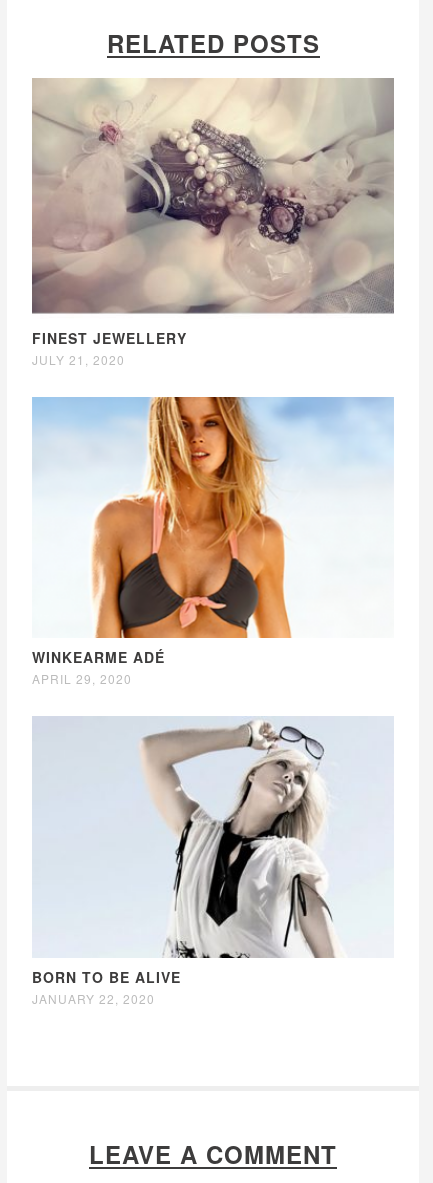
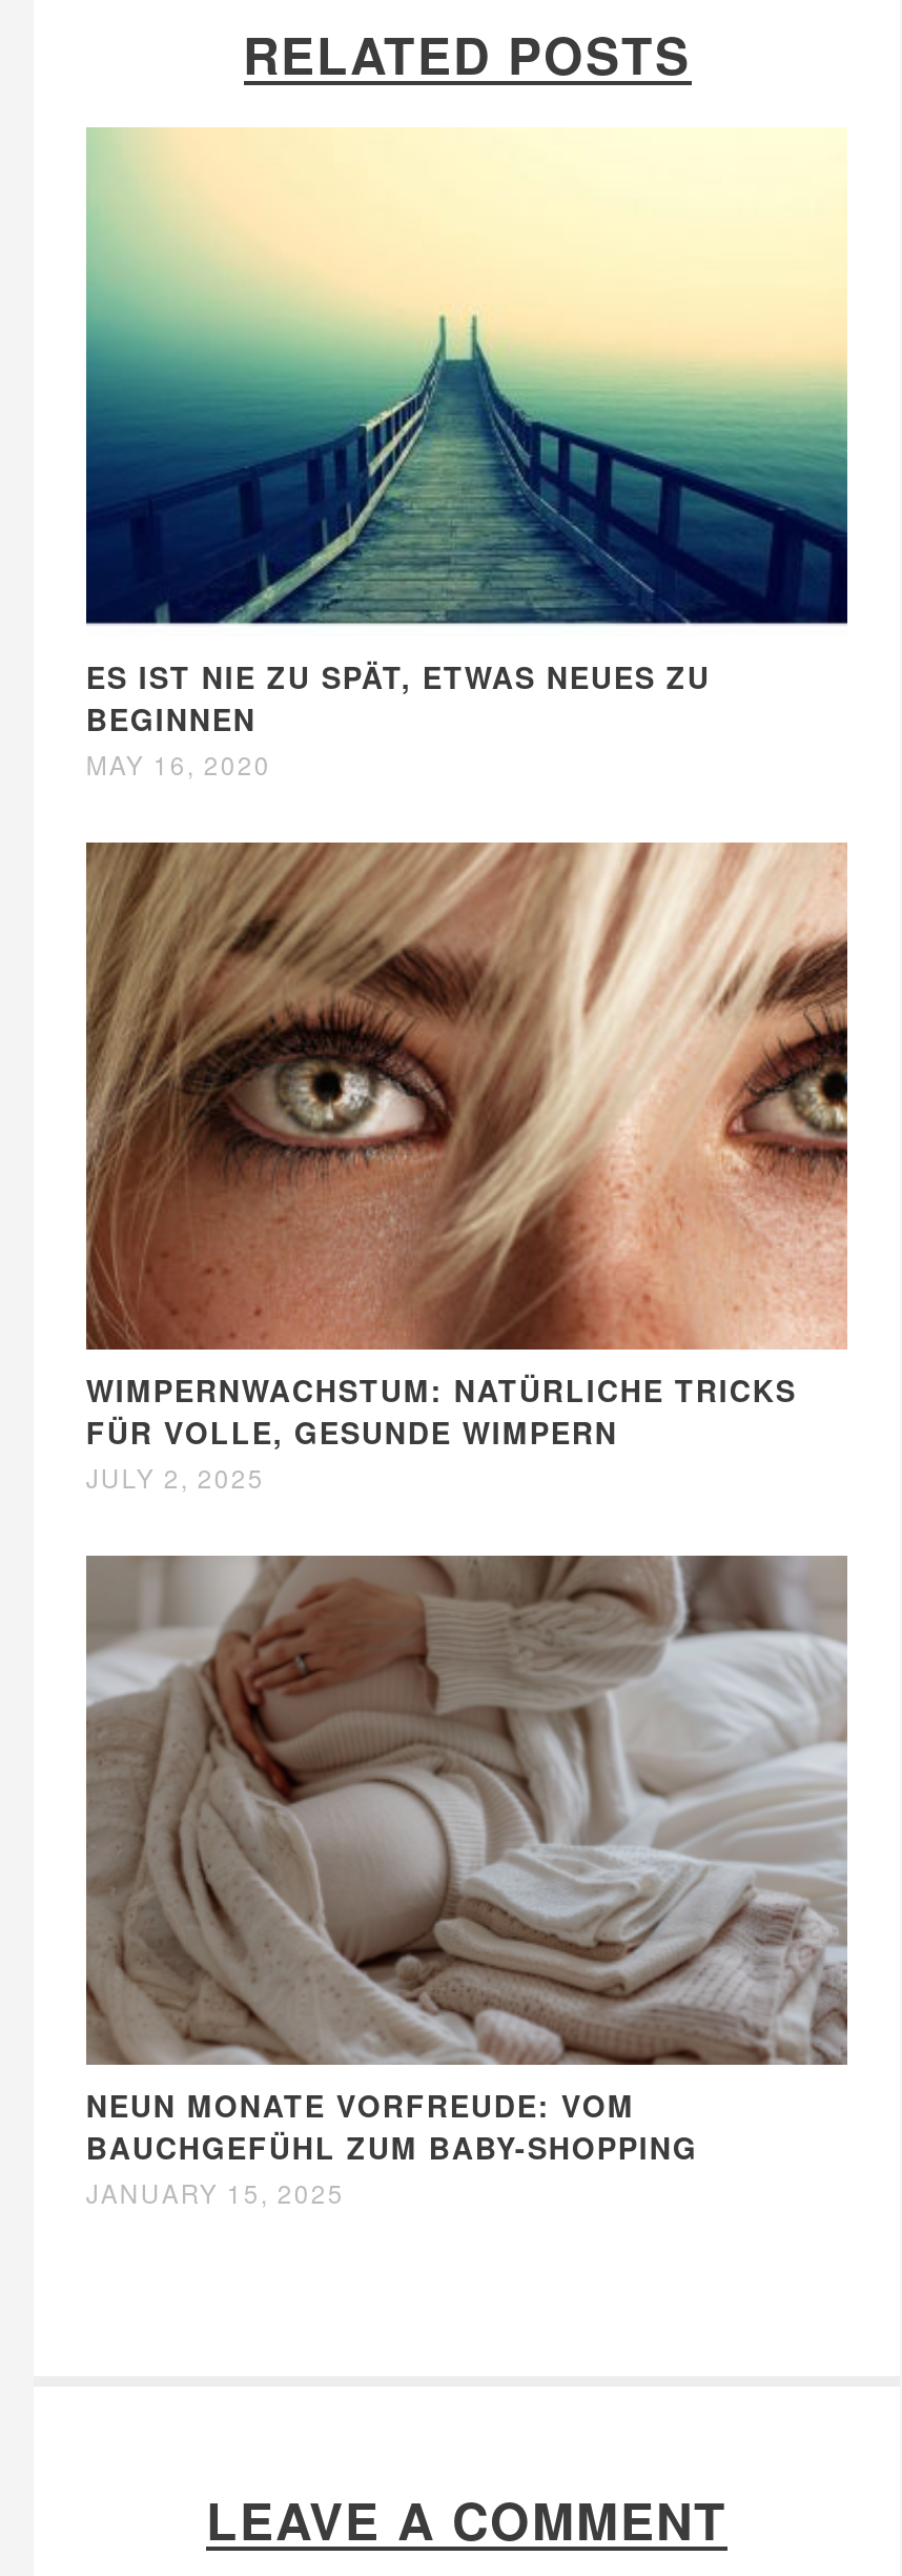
[32,78,395,368] [image] | FINEST JEWELLERY | JULY 21, 2020 -> [84,128,849,780] [image] | ES IST NIE ZU SPÄT, ETWAS NEUES ZU | BEGINNEN | MAY 16, 2020
[32,396,394,600] [image] -> [84,839,849,1353] [image]
[32,647,165,687] WINKEARME ADÉ | APRIL 29, 2020 -> [86,1368,797,1494] WIMPERNWACHSTUM: NATÜRLICHE TRICKS | FÜR VOLLE, GESUNDE WIMPERN | JULY 2, 2025
[32,716,394,1007] [image] | BORN TO BE ALIVE | JANUARY 22, 2020 -> [84,1553,849,2208] [image] | NEUN MONATE VORFREUDE: VOM | BAUCHGEFÜHL ZUM BABY-SHOPPING | JANUARY 15, 2025

